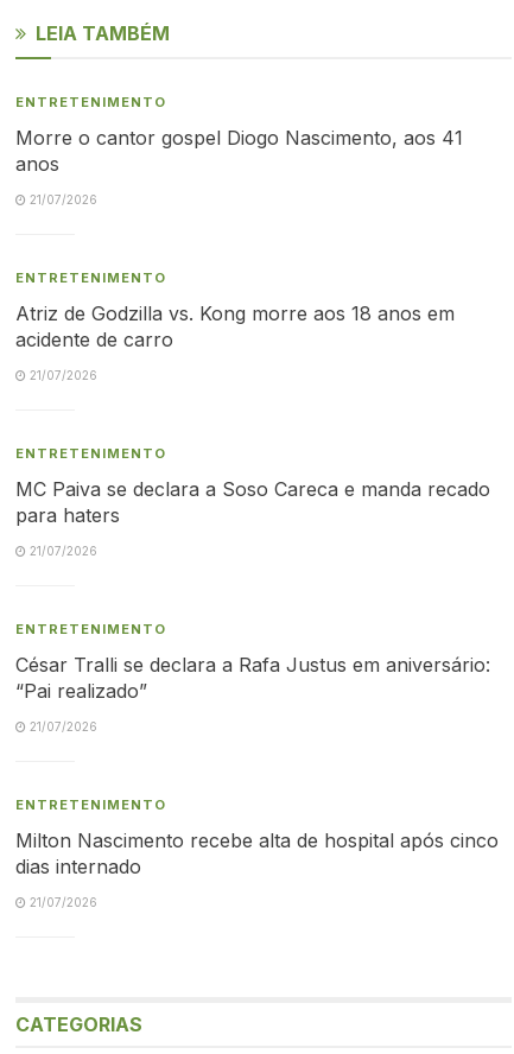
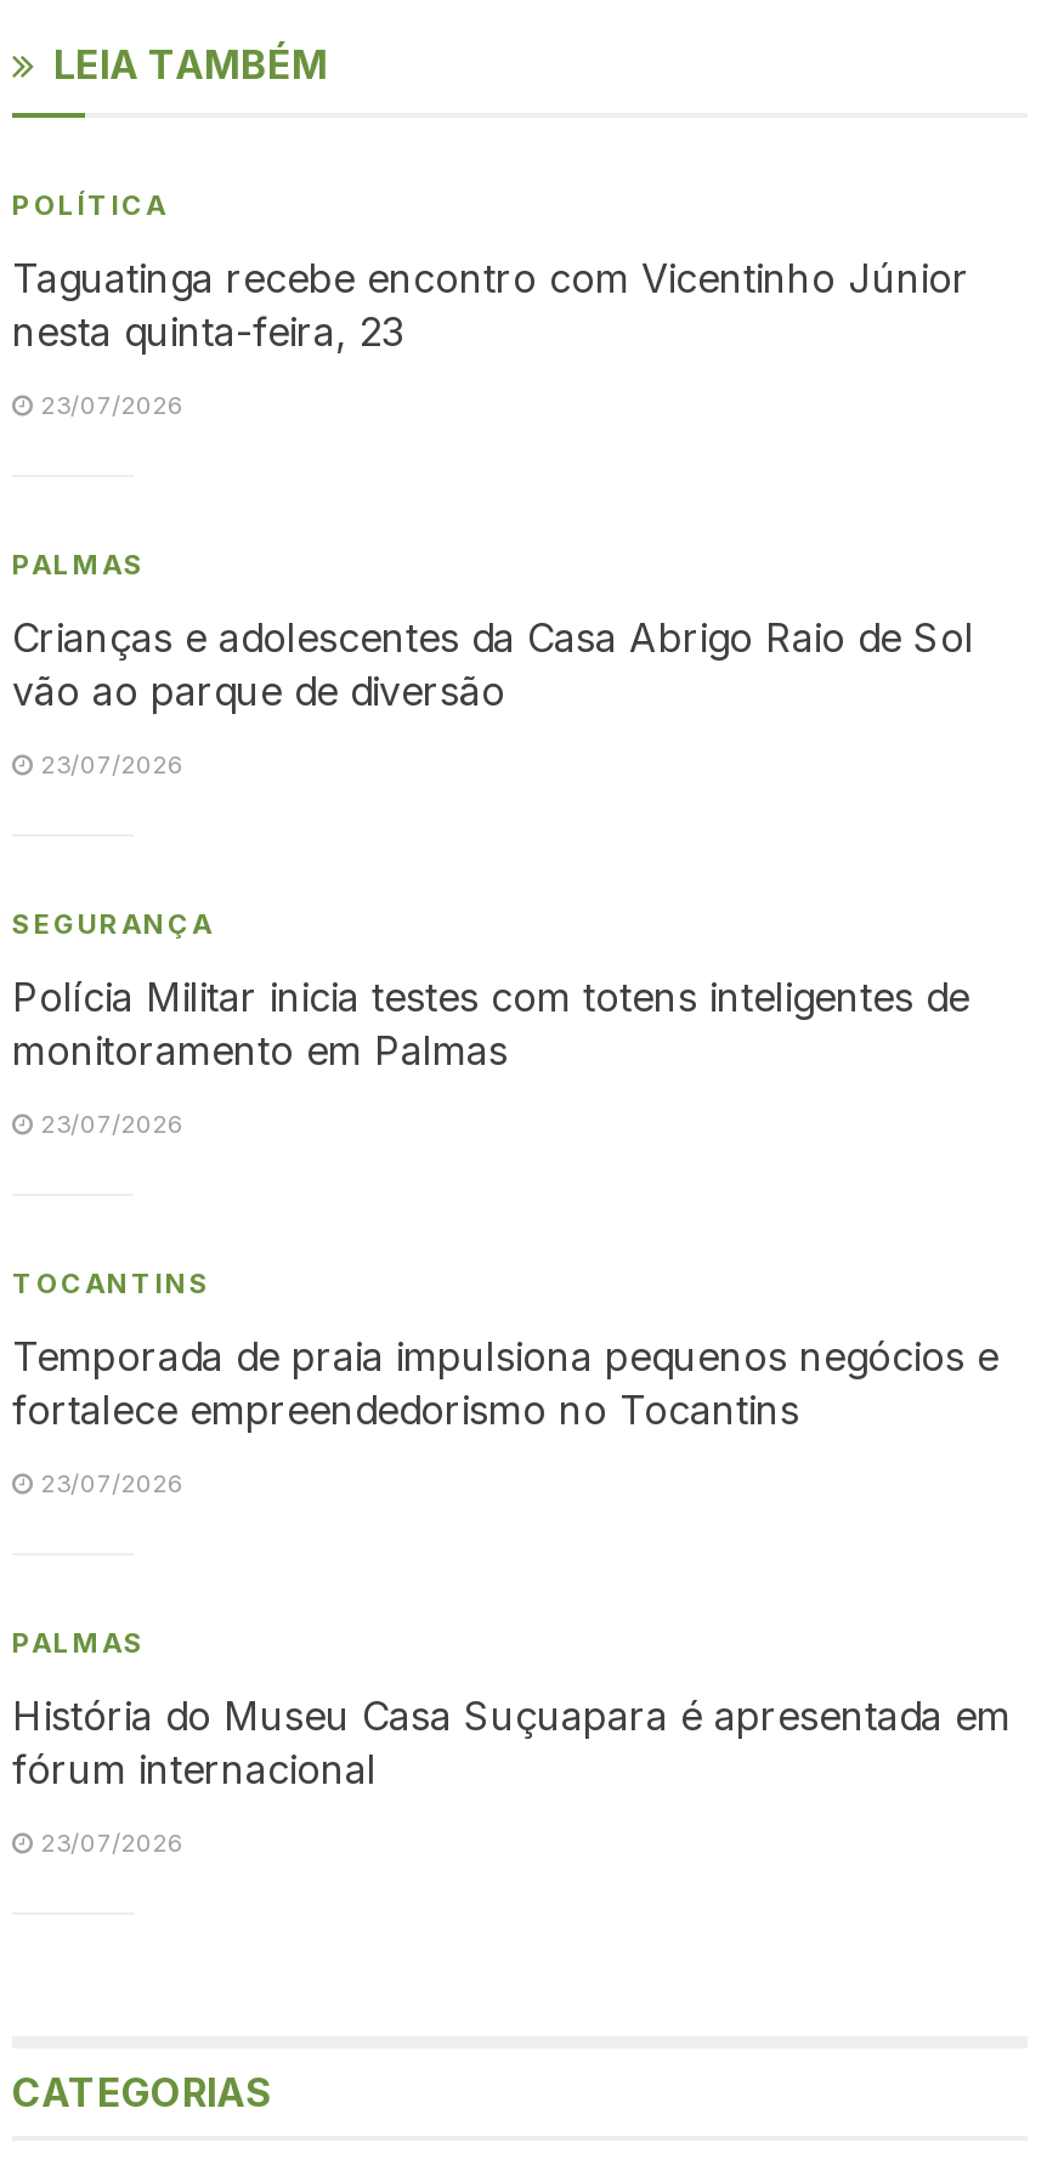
[15,94,166,110] ENTRETENIMENTO -> [12,188,168,222] POLÍTICA
[15,126,463,175] Morre o cantor gospel Diogo Nascimento, aos 41 | anos -> [12,253,969,355] Taguatinga recebe encontro com Vicentinho Júnior | nesta quinta-feira, 23
[26,192,97,206] 21/07/2026 -> [34,389,185,418] 23/07/2026
[15,269,166,286] ENTRETENIMENTO -> [12,547,146,581] PALMAS
[15,301,455,351] Atriz de Godzilla vs. Kong morre aos 18 anos em | acidente de carro -> [12,613,974,715] Crianças e adolescentes da Casa Abrigo Raio de Sol | vão ao parque de diversão
[26,368,97,382] 21/07/2026 -> [34,749,185,778] 23/07/2026
[15,445,166,461] ENTRETENIMENTO -> [12,907,214,941] SEGURANÇA
[15,477,490,527] MC Paiva se declara a Soso Careca e manda recado | para haters -> [12,972,969,1074] Polícia Militar inicia testes com totens inteligentes de | monitoramento em Palmas
[26,543,97,558] 21/07/2026 -> [34,1108,185,1137] 23/07/2026
[15,621,166,637] ENTRETENIMENTO -> [12,1266,211,1300] TOCANTINS
[15,653,490,702] César Tralli se declara a Rafa Justus em aniversário: | “Pai realizado” -> [12,1332,998,1434] Temporada de praia impulsiona pequenos negócios e | fortalece empreendedorismo no Tocantins
[26,719,97,733] 21/07/2026 -> [34,1468,185,1497] 23/07/2026
[15,796,166,813] ENTRETENIMENTO -> [12,1625,146,1659] PALMAS
[15,828,499,878] Milton Nascimento recebe alta de hospital após cinco | dias internado -> [12,1691,1011,1793] História do Museu Casa Suçuapara é apresentada em | fórum internacional
[26,895,97,909] 21/07/2026 -> [34,1827,185,1856] 23/07/2026

